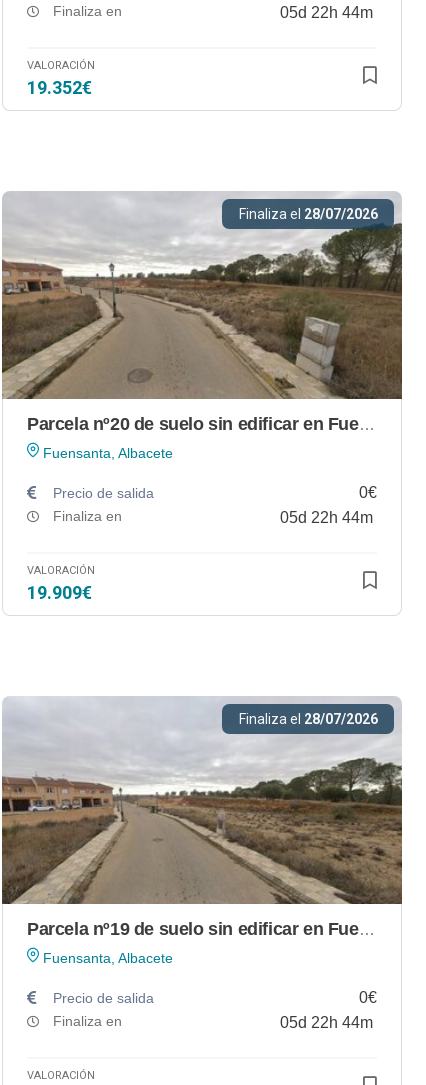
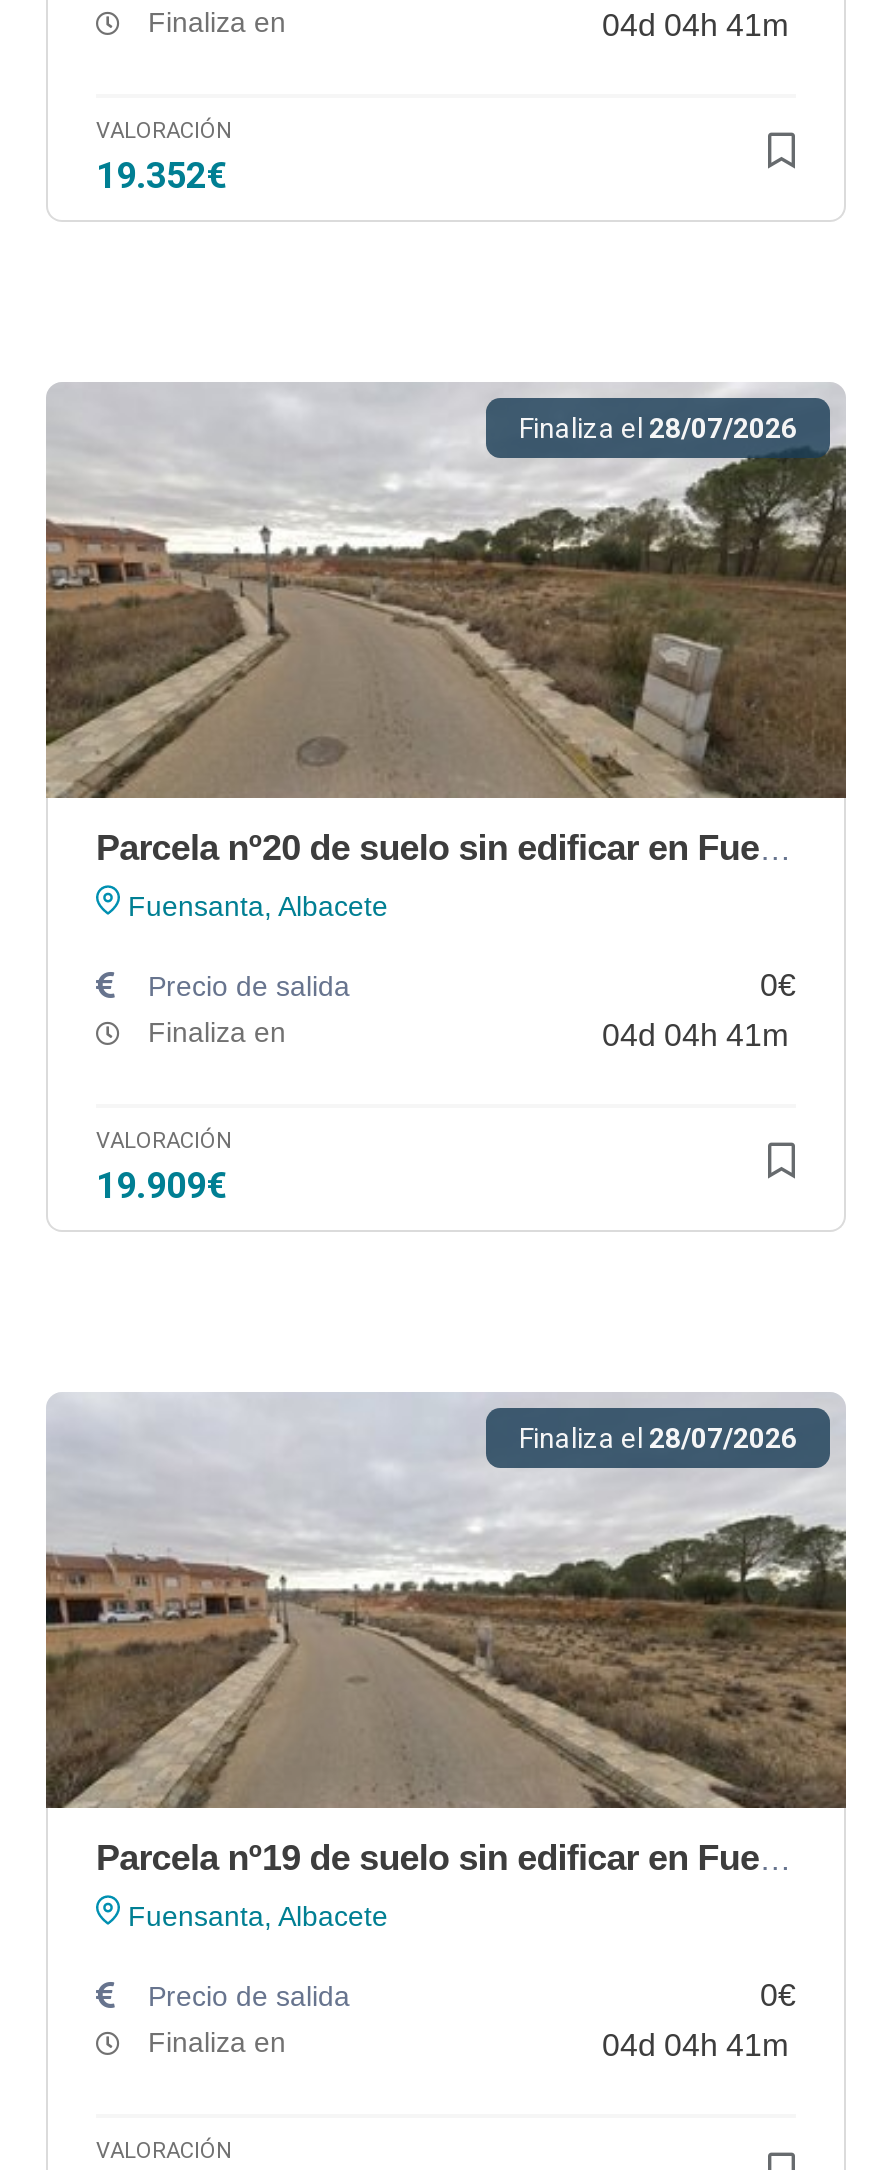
[280,4,373,21] 05d 22h 44m -> [602,8,788,42] 04d 04h 41m
[280,509,373,526] 05d 22h 44m -> [602,1018,788,1052] 04d 04h 41m
[280,1014,373,1031] 05d 22h 44m -> [602,2028,788,2062] 04d 04h 41m

